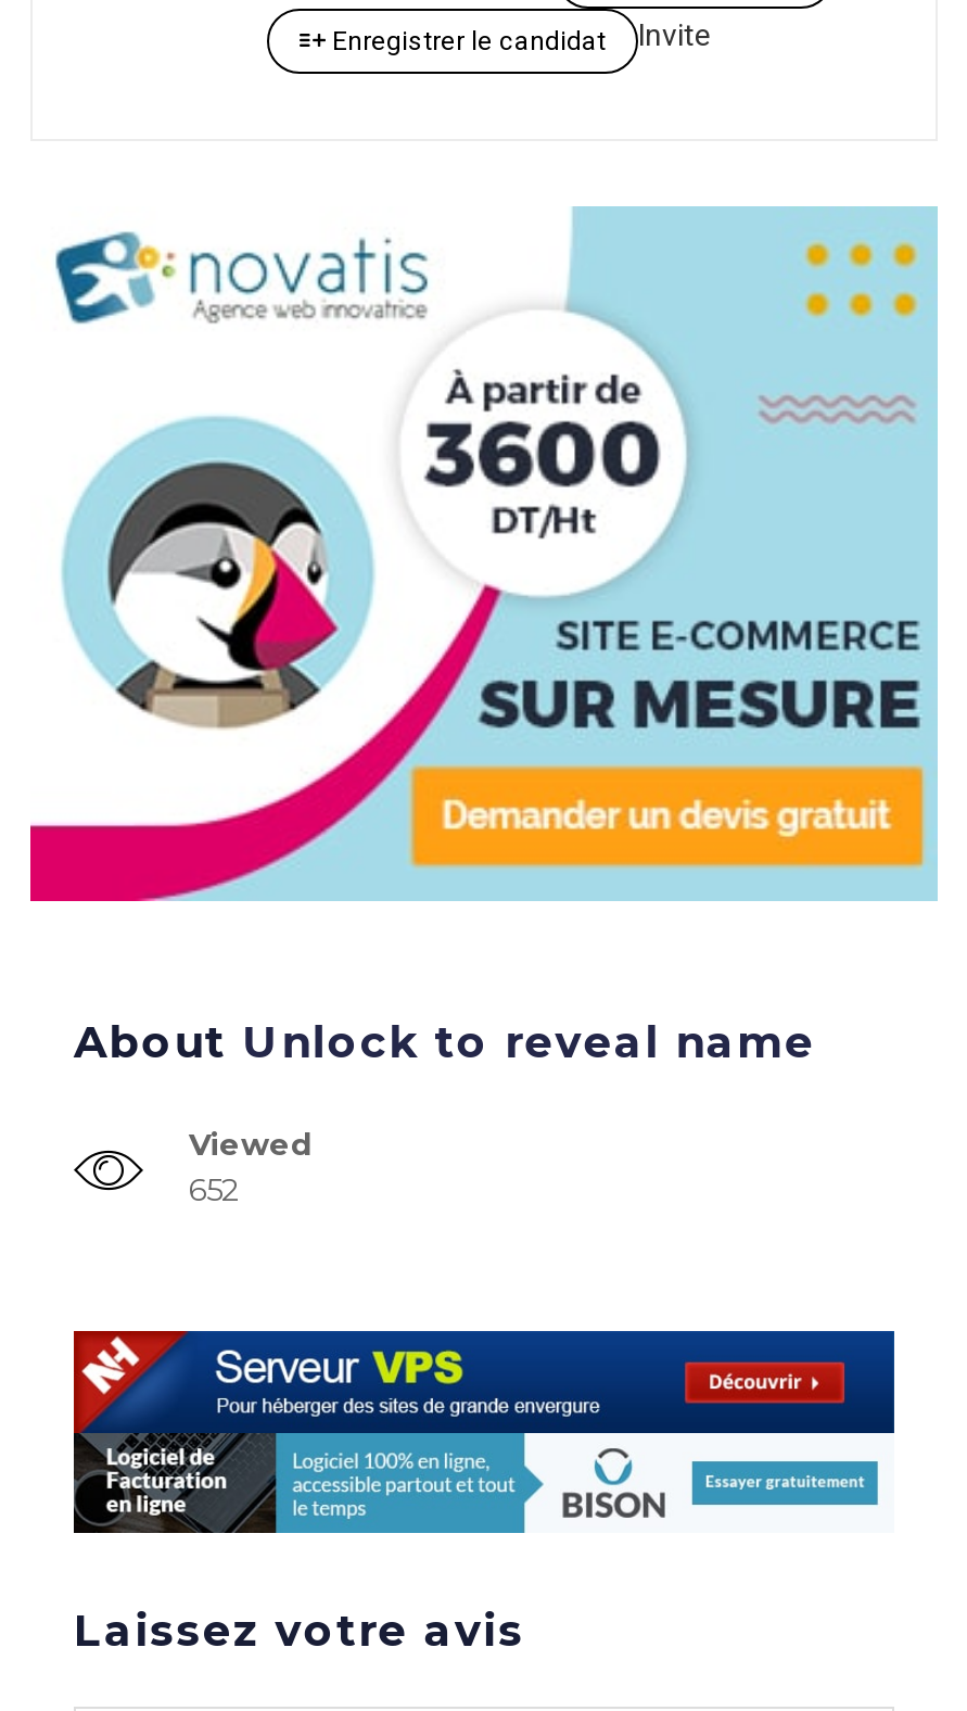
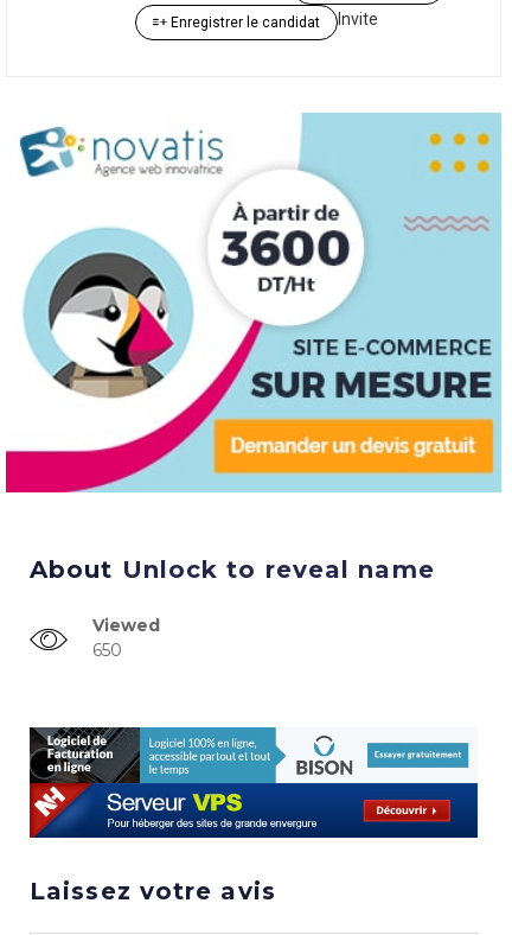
[189,1171,239,1210] 652 -> [92,640,122,661] 650
[72,1329,896,1535] [image] -> [28,726,479,839] [image]

